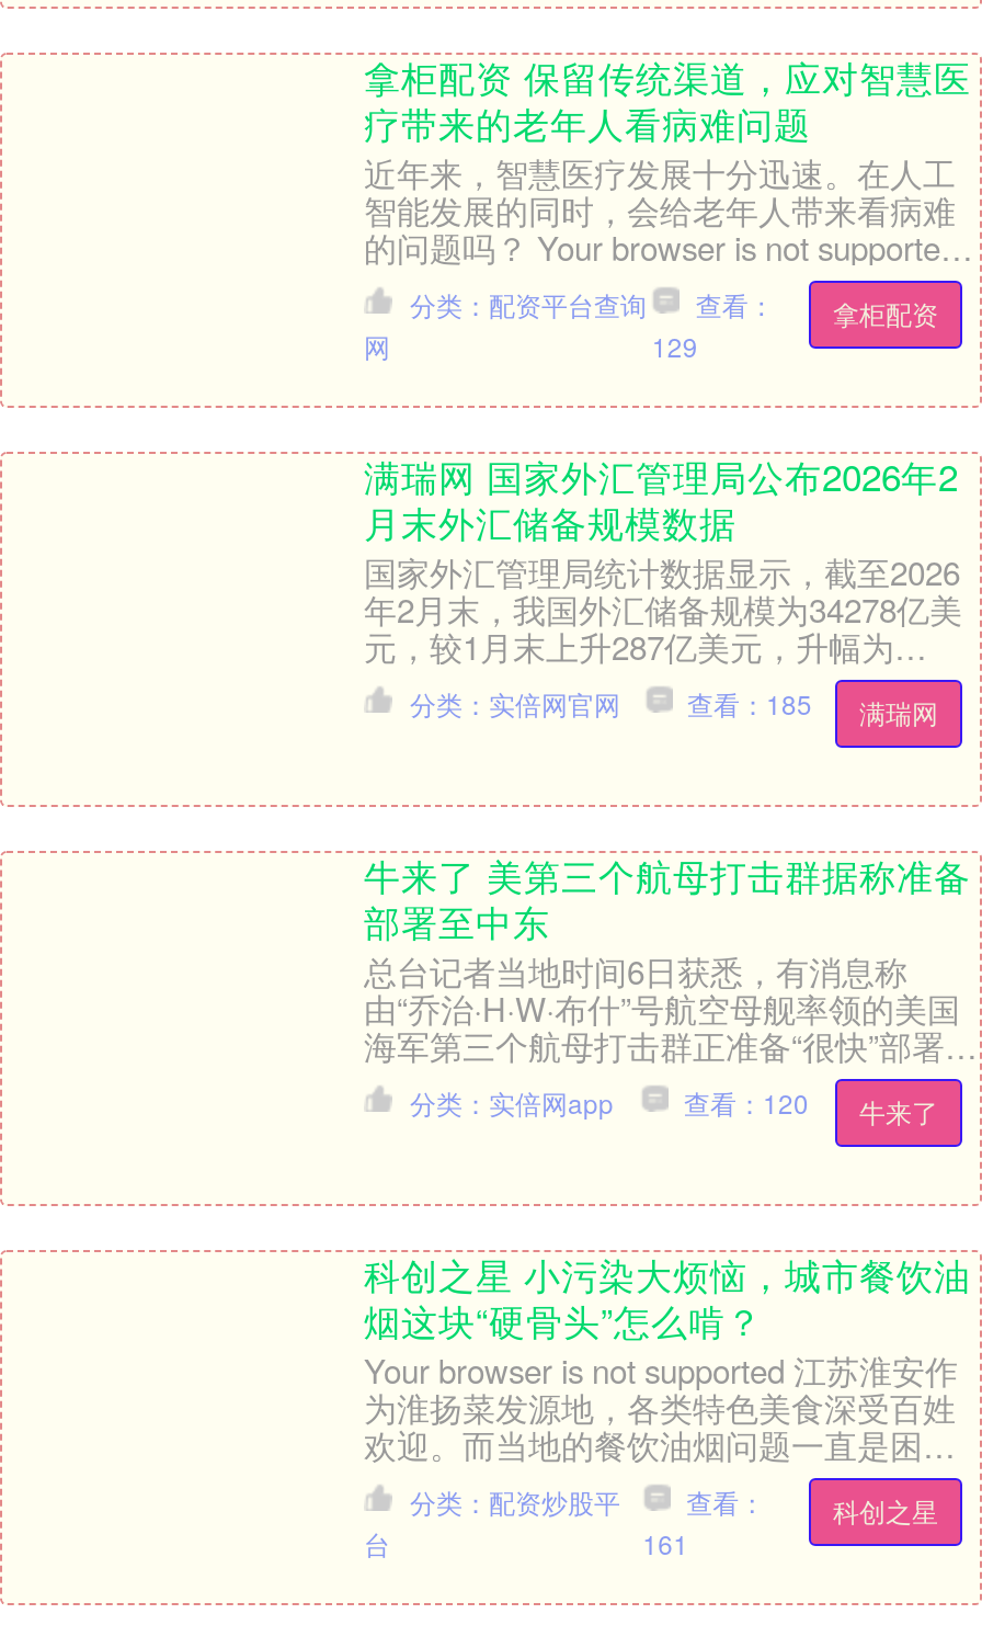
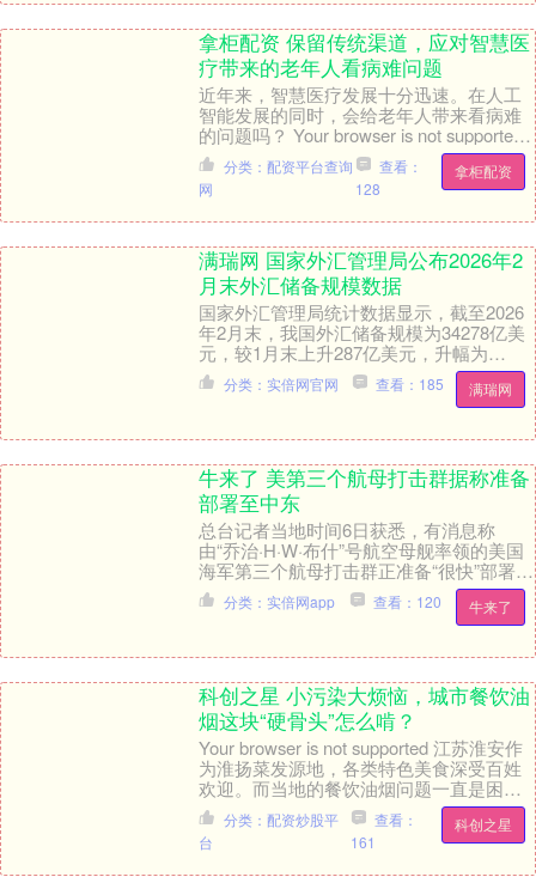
[652,327,698,364] 129 -> [356,178,381,199] 128

